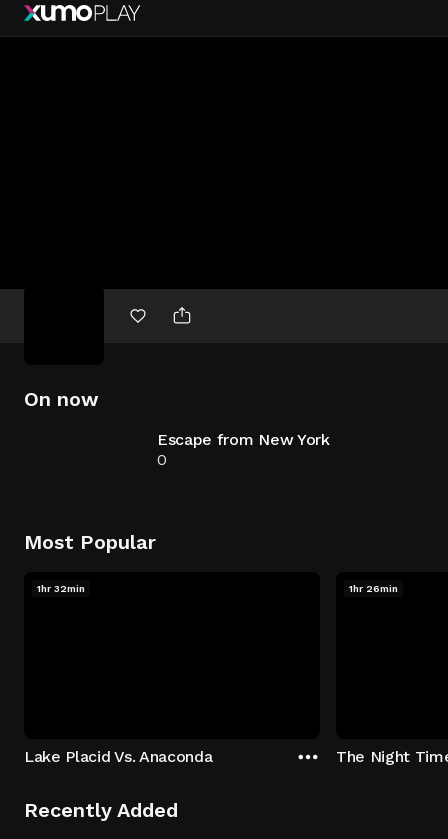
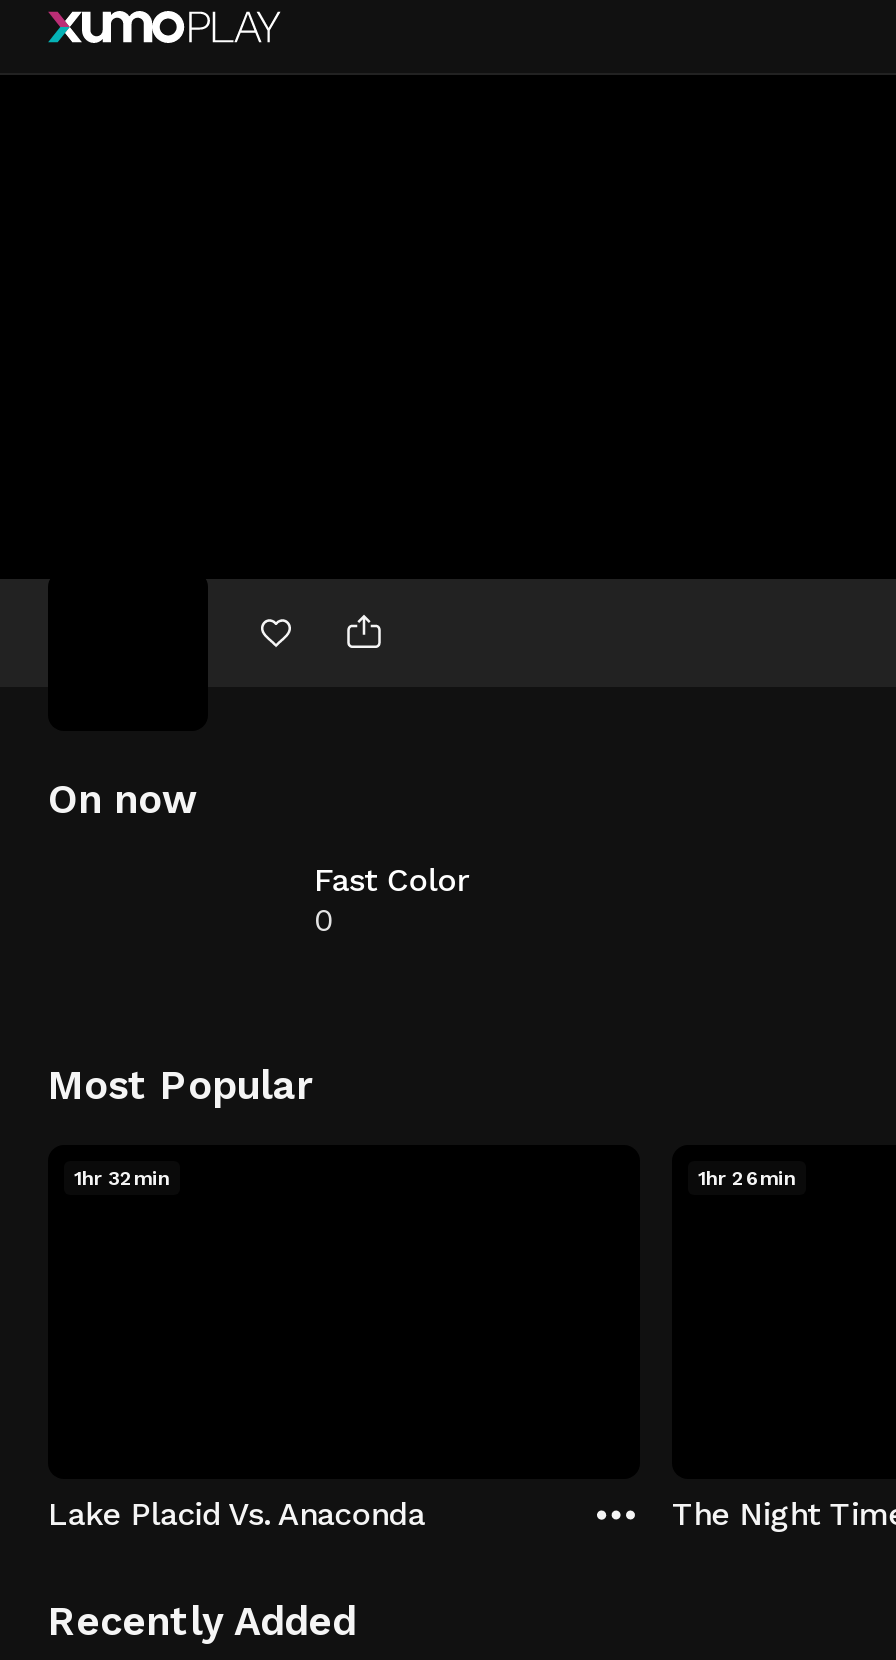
[157,430,330,449] Escape from New York -> [314,861,468,899] Fast Color

